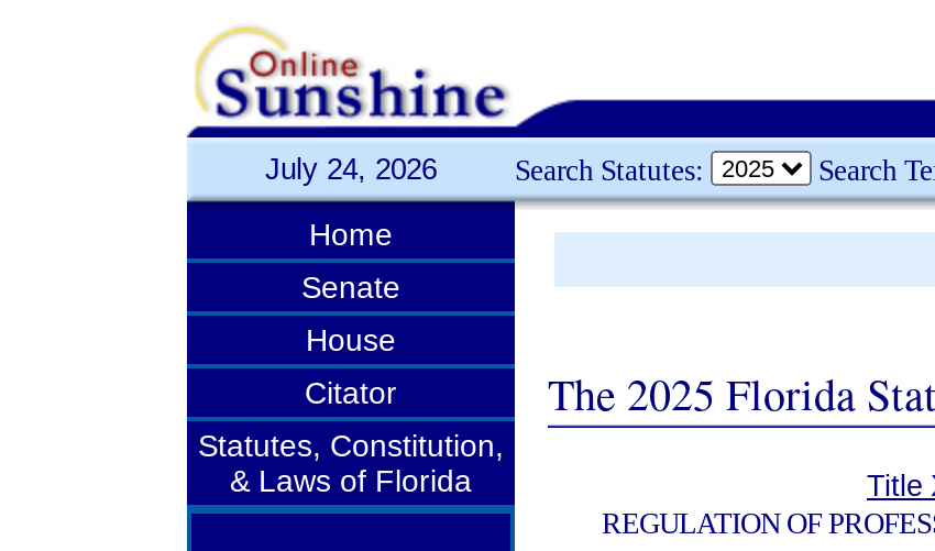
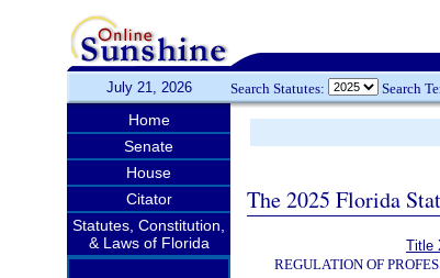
[265,153,437,186] July 24, 2026 -> [106,79,191,96] July 21, 2026

